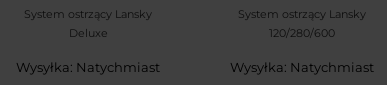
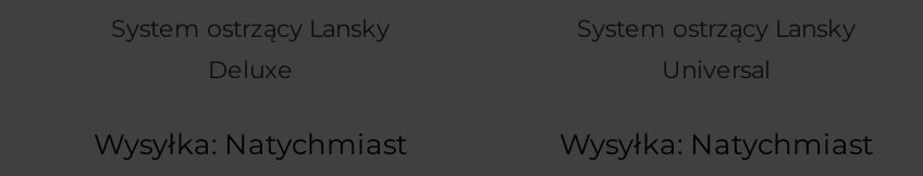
[269,25,335,39] 120/280/600 -> [662,53,771,84] Universal

